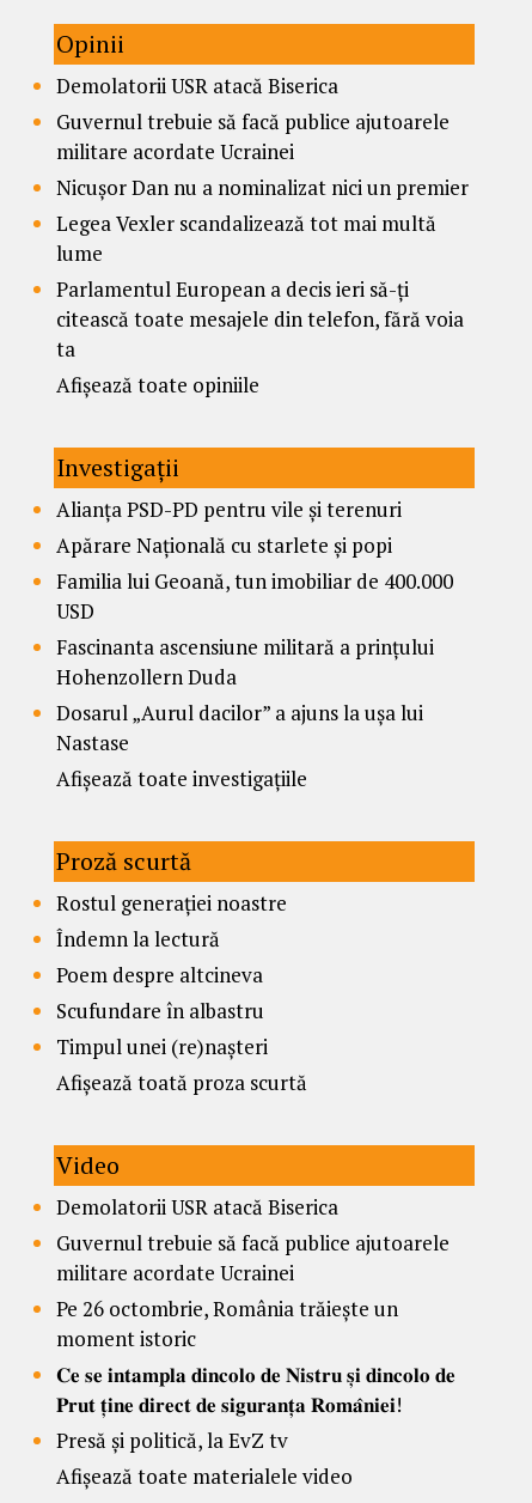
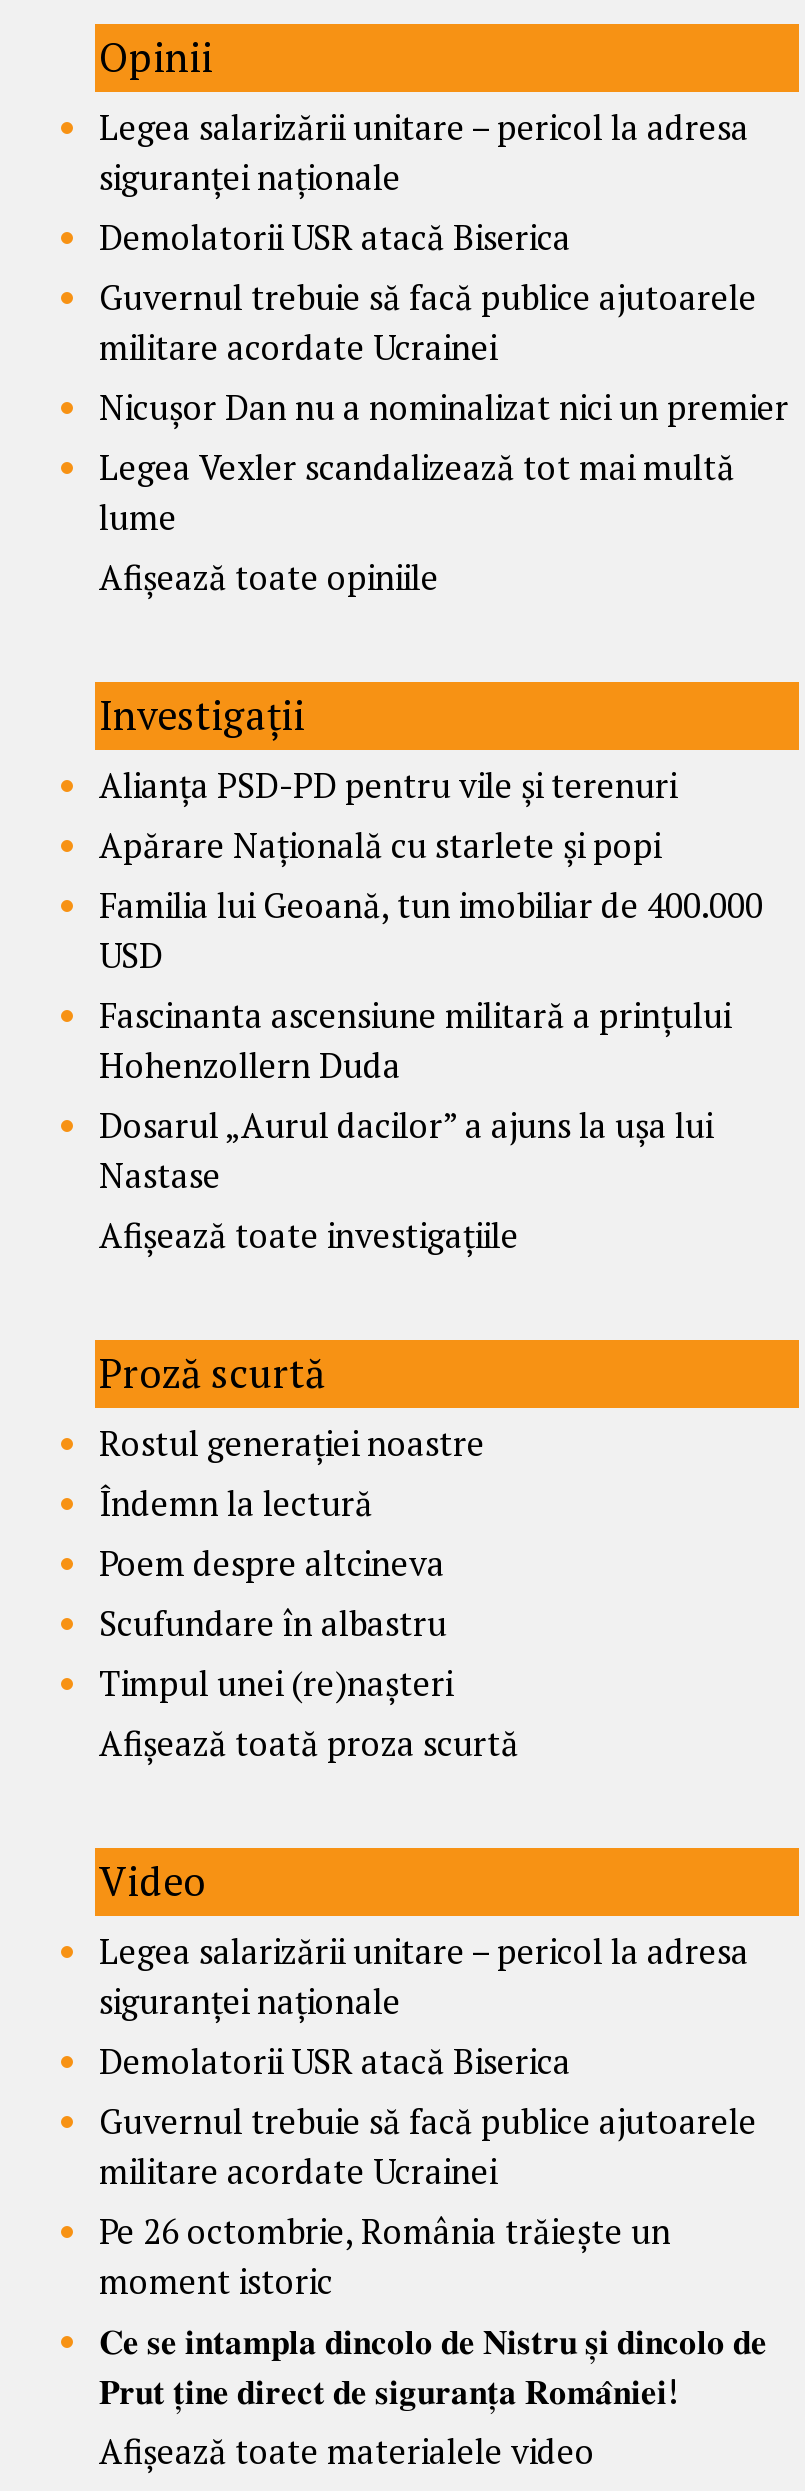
none -> [99,104,749,200] Legea salarizării unitare – pericol la adresa | siguranței naționale
moved [56,72,469,267] -> [99,214,789,540]: Demolatorii USR atacă Biserica | Guvernul trebuie să facă publice ajutoarele | militare acordate Ucrainei | Nicușor Dan nu a nominalizat nici un premier | Legea Vexler scandalizează tot mai multă | lume
[56,275,464,363] Parlamentul European a decis ieri să-ți | citească toate mesajele din telefon, fără voia | ta -> none
moved [56,371,453,1181] -> [99,554,763,1908]: Afișează toate opiniile | Investigații | Alianța PSD-PD pentru vile și terenuri | ... | Afișează toată proza scurtă | Video
none -> [99,1928,749,2024] Legea salarizării unitare – pericol la adresa | siguranței naționale
moved [56,1193,450,1352] -> [99,2038,757,2304]: Demolatorii USR atacă Biserica | Guvernul trebuie să facă publice ajutoarele | militare acordate Ucrainei | Pe 26 octombrie, România trăiește un | moment istoric
[56,1426,288,1454] Presă și politică, la EvZ tv -> none

